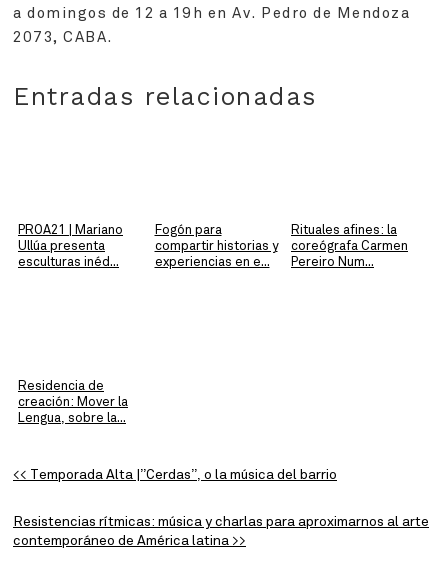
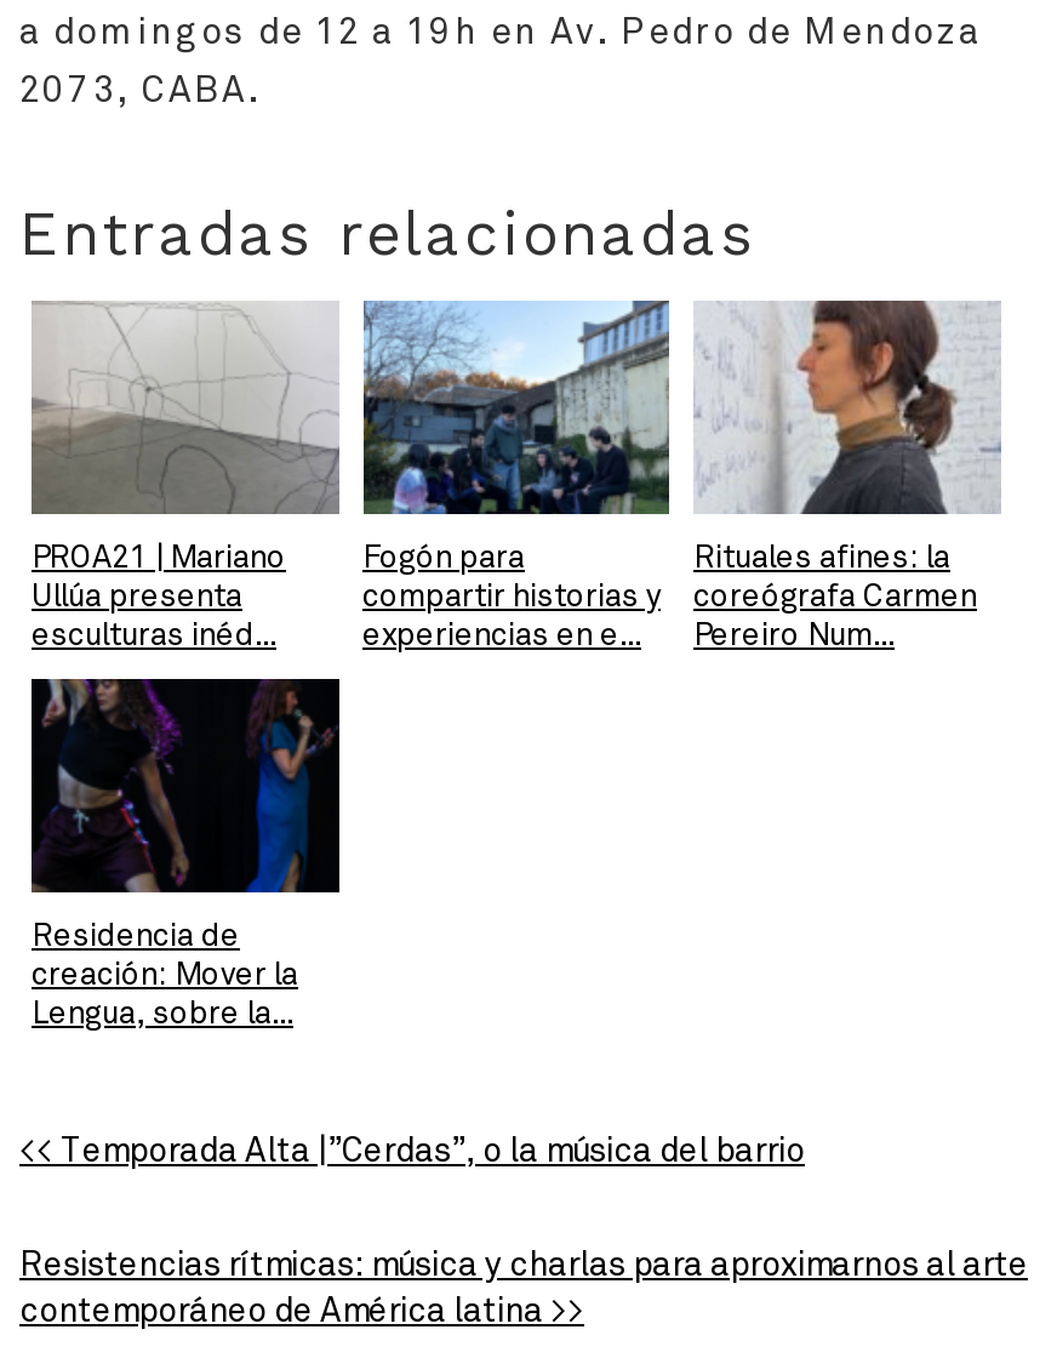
none -> [29,301,342,517] [image]
none -> [361,298,672,517] [image]
none -> [693,298,1004,517] [image]
none -> [29,677,342,895] [image]

